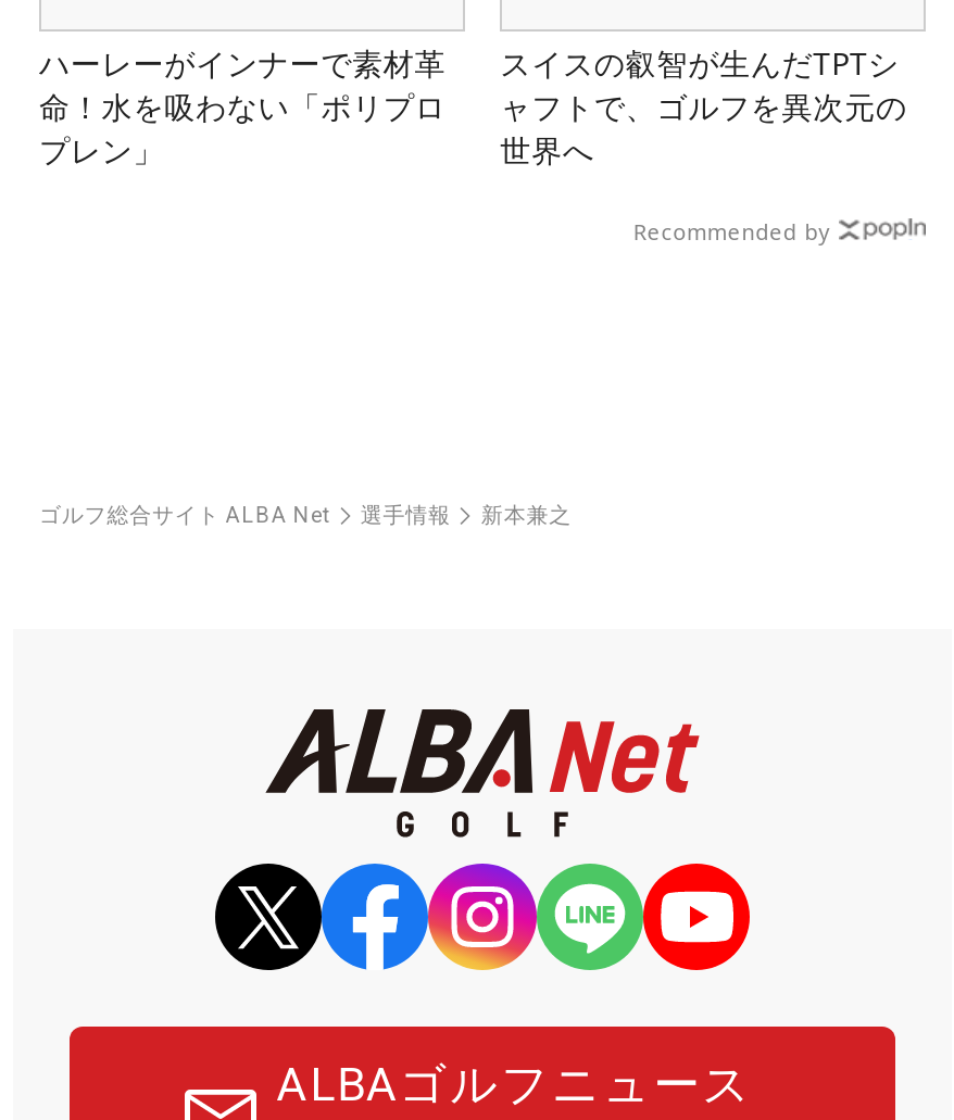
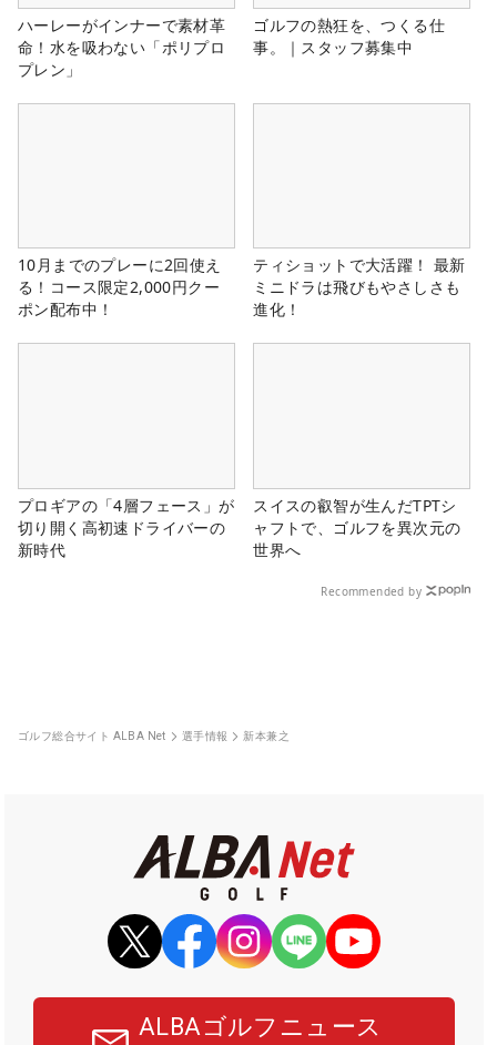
none -> [18,494,235,560] プロギアの「4層フェース」が | 切り開く高初速ドライバーの | 新時代
none -> [253,15,445,58] ゴルフの熱狂を、つくる仕 | 事。｜スタッフ募集中
none -> [18,254,221,320] 10月までのプレーに2回使え | る！コース限定2,000円クー | ポン配布中！
none -> [253,254,466,320] ティショットで大活躍！ 最新 | ミニドラは飛びもやさしさも | 進化！

